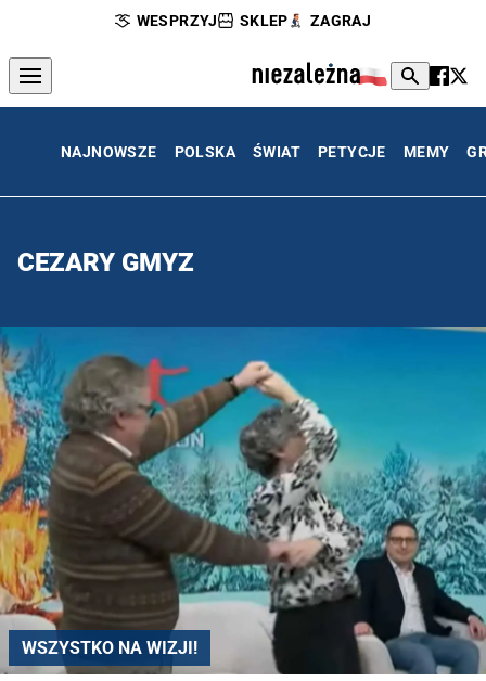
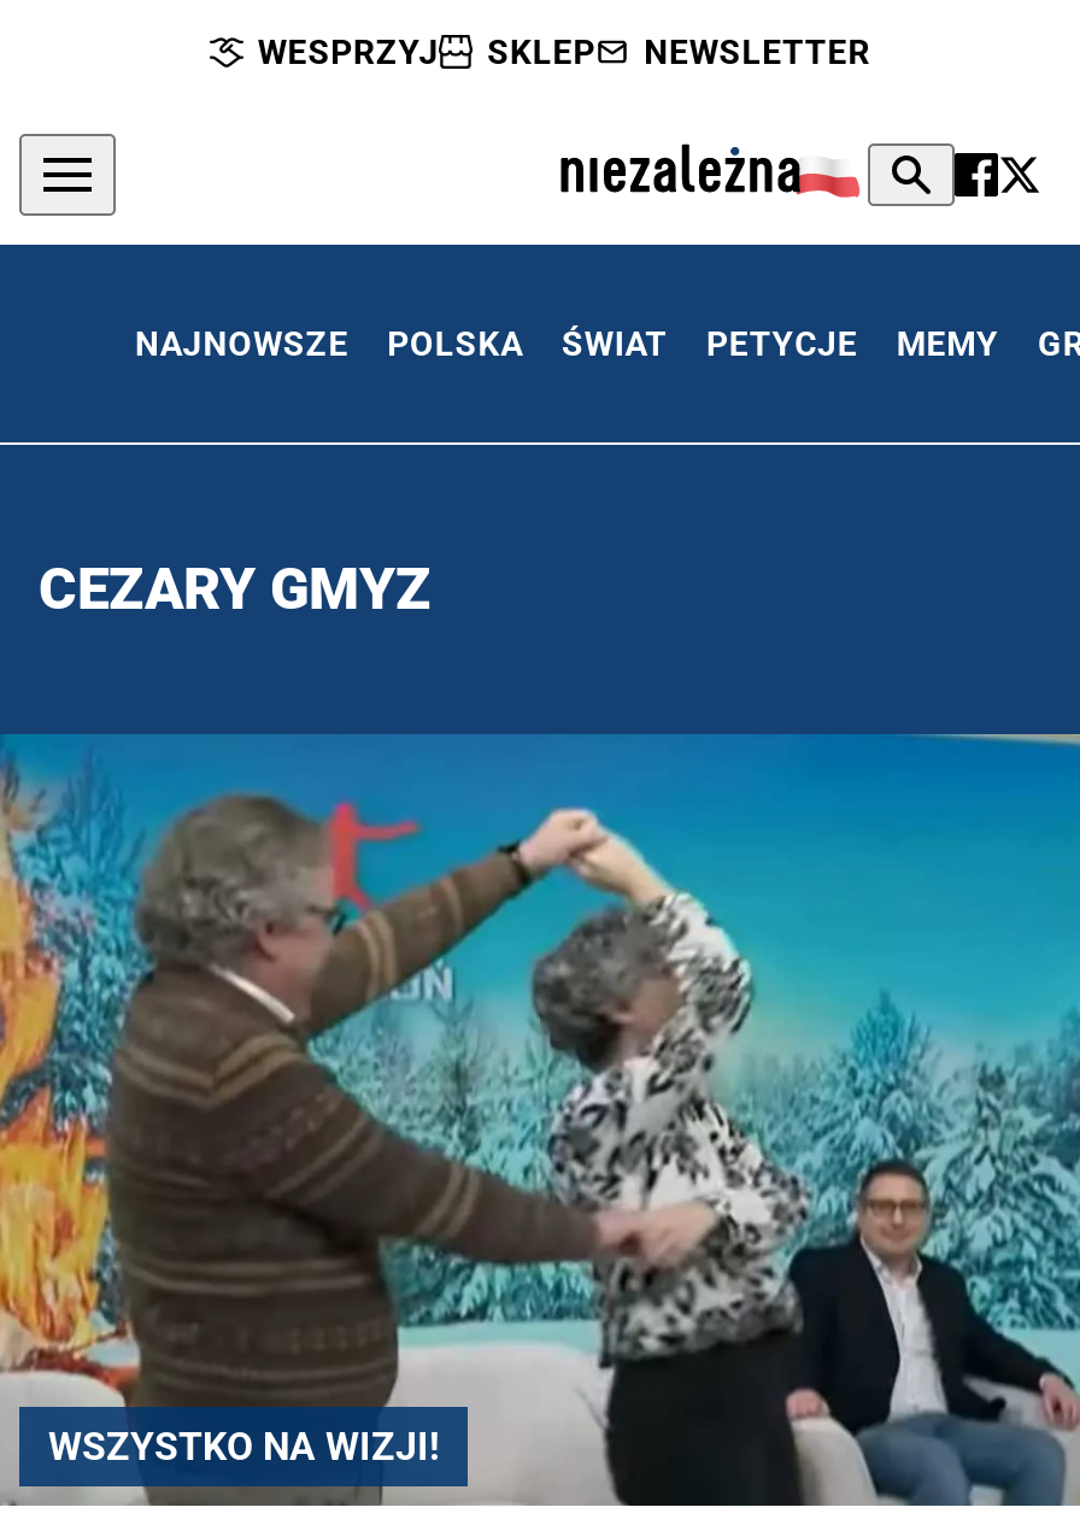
[310,12,371,29] ZAGRAJ -> [644,33,871,71] NEWSLETTER

